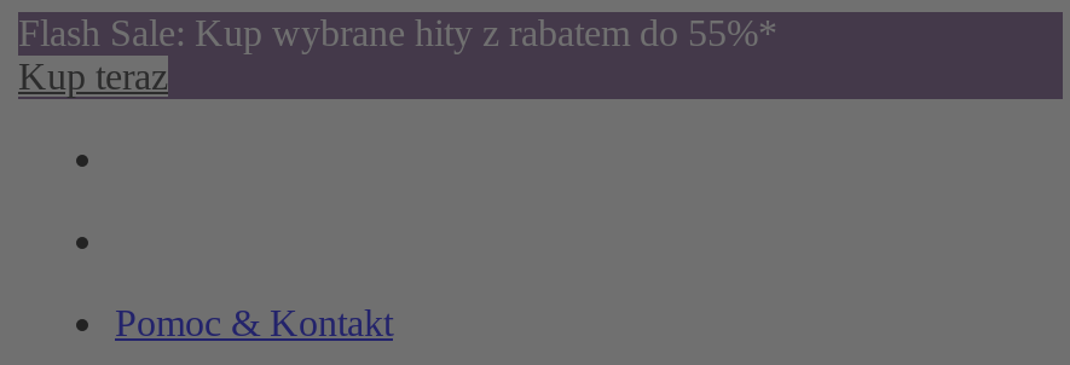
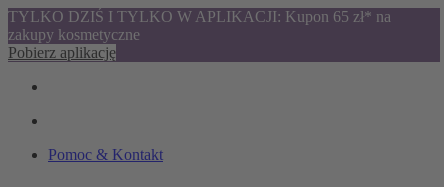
[18,12,777,97] Flash Sale: Kup wybrane hity z rabatem do 55%* | Kup teraz -> [8,8,391,61] TYLKO DZIŚ I TYLKO W APLIKACJI: Kupon 65 zł* na | zakupy kosmetyczne | Pobierz aplikację

